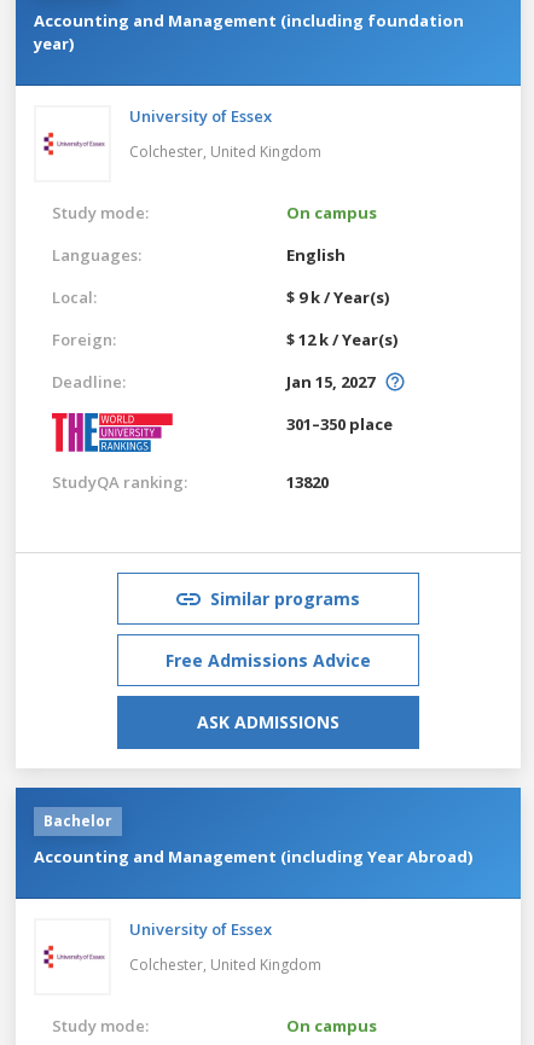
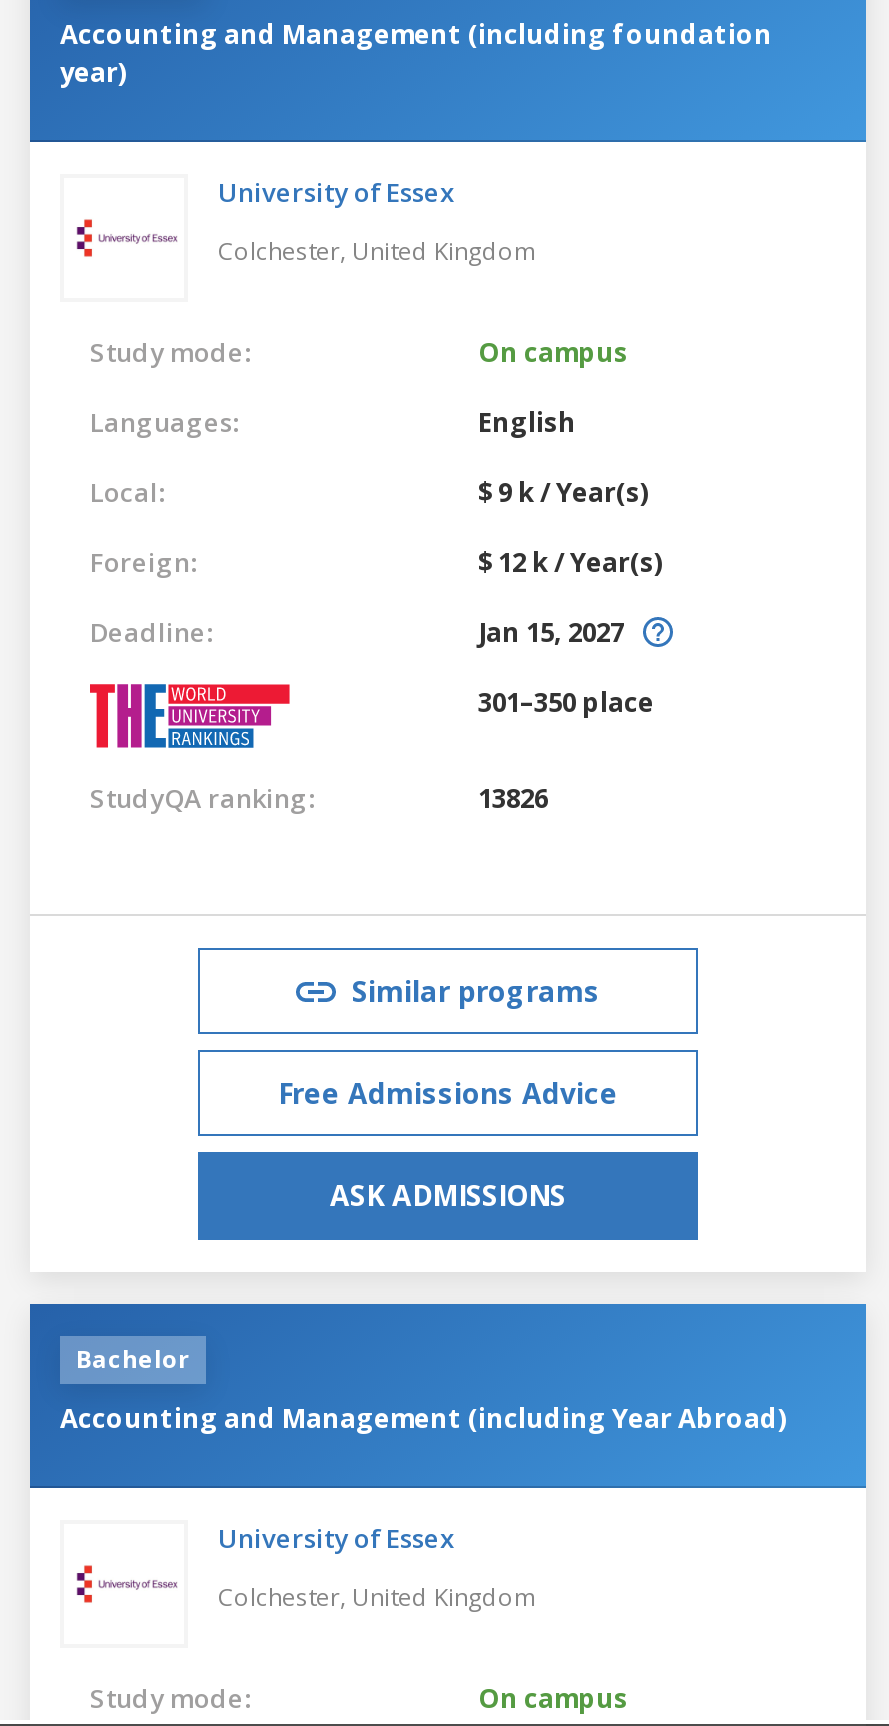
[286,471,329,493] 13820 -> [478,780,548,816] 13826

